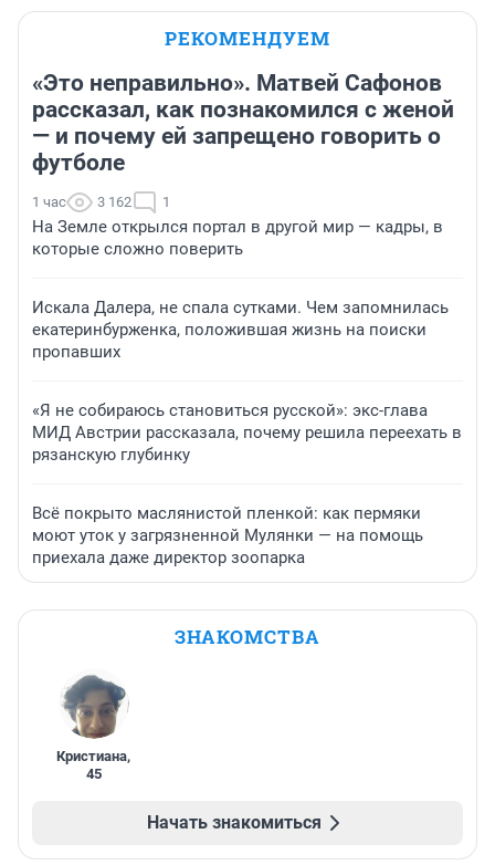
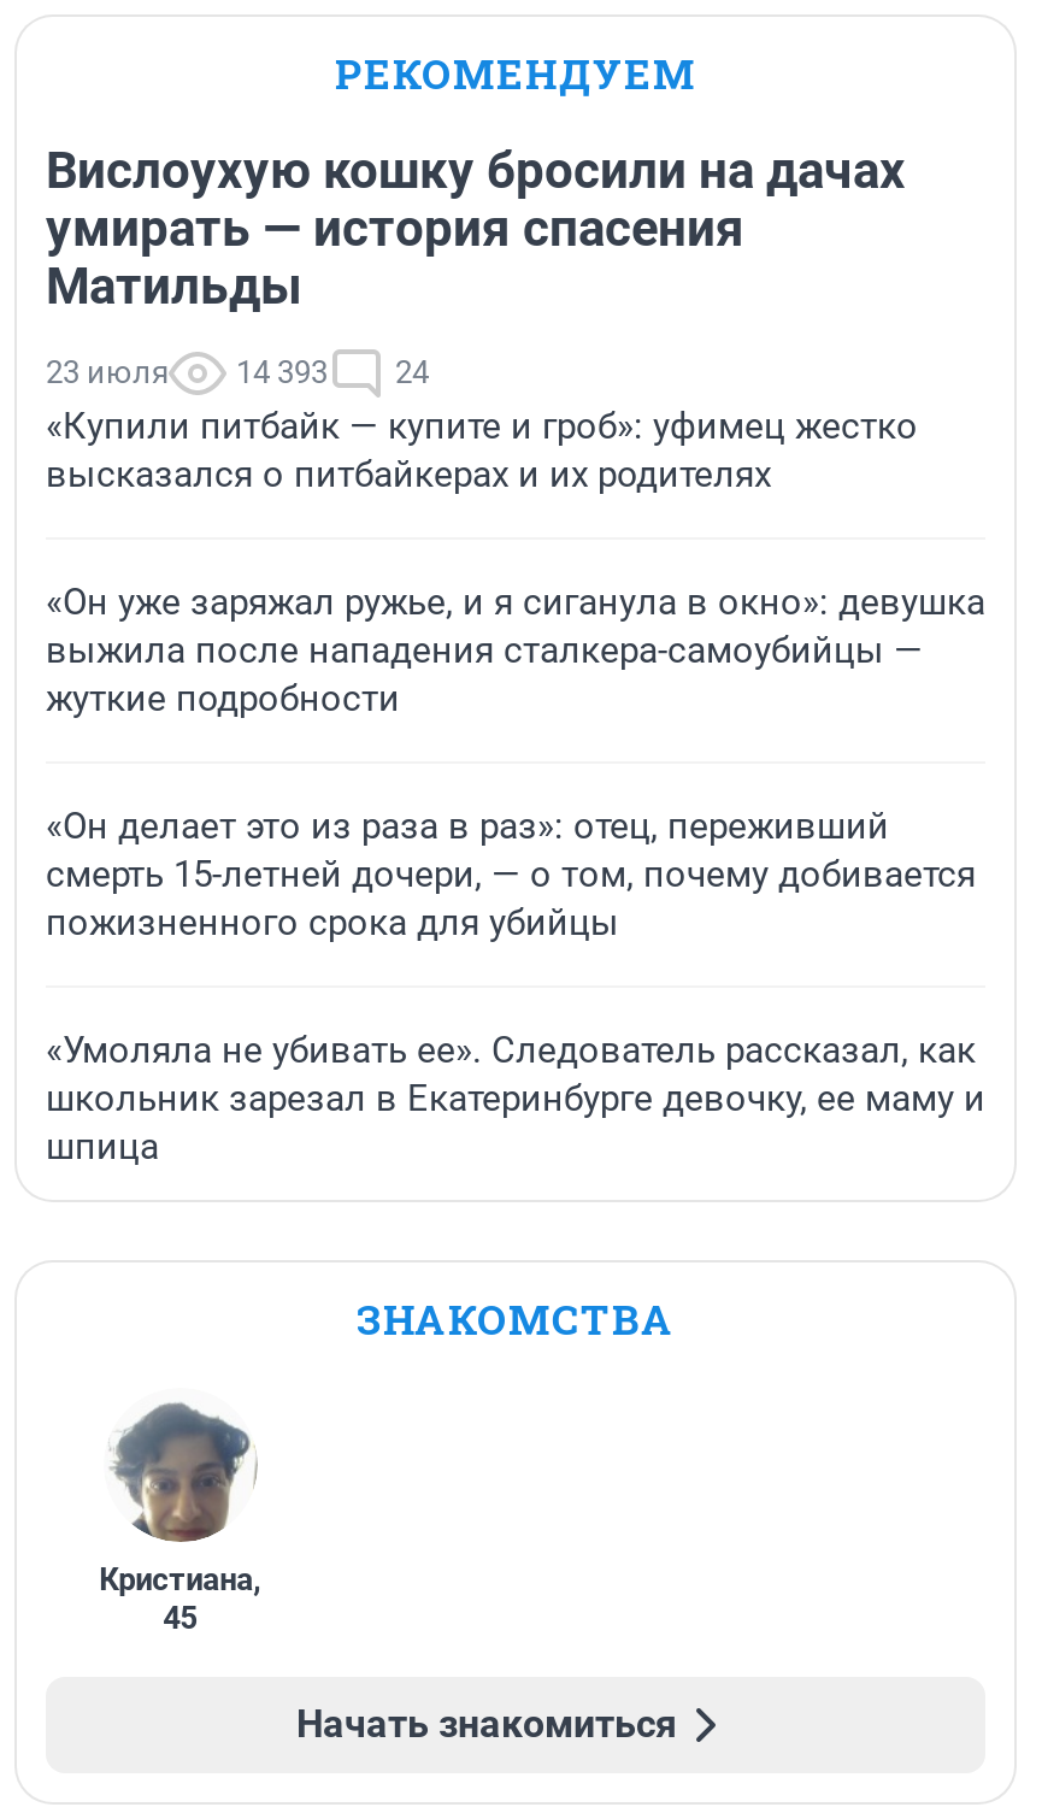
[32,70,454,176] «Это неправильно». Матвей Сафонов | рассказал, как познакомился с женой | — и почему ей запрещено говорить о | футболе -> [46,142,906,316] Вислоухую кошку бросили на дачах | умирать — история спасения | Матильды
[32,194,443,259] 1 час | 3 162 | 1 | На Земле открылся портал в другой мир — кадры, в | которые сложно поверить -> [46,354,918,497] 23 июля | 14 393 | 24 | «Купили питбайк — купите и гроб»: уфимец жестко | высказался о питбайкерах и их родителях
[32,298,449,362] Искала Далера, не спала сутками. Чем запомнилась | екатеринбурженка, положившая жизнь на поиски | пропавших -> [46,581,985,721] «Он уже заряжал ружье, и я сиганула в окно»: девушка | выжила после нападения сталкера-самоубийцы — | жуткие подробности
[32,401,462,465] «Я не собираюсь становиться русской»: экс-глава | МИД Австрии рассказала, почему решила переехать в | рязанскую глубинку -> [46,805,976,945] «Он делает это из раза в раз»: отец, переживший | смерть 15-летней дочери, — о том, почему добивается | пожизненного срока для убийцы
[32,503,423,568] Всё покрыто маслянистой пленкой: как пермяки | моют уток у загрязненной Мулянки — на помощь | приехала даже директор зоопарка -> [46,1029,985,1169] «Умоляла не убивать ее». Следователь рассказал, как | школьник зарезал в Екатеринбурге девочку, ее маму и | шпица

